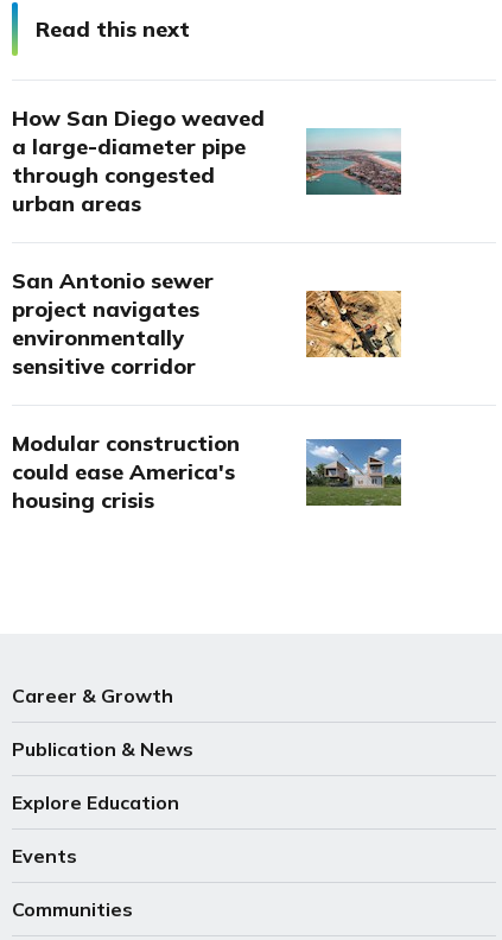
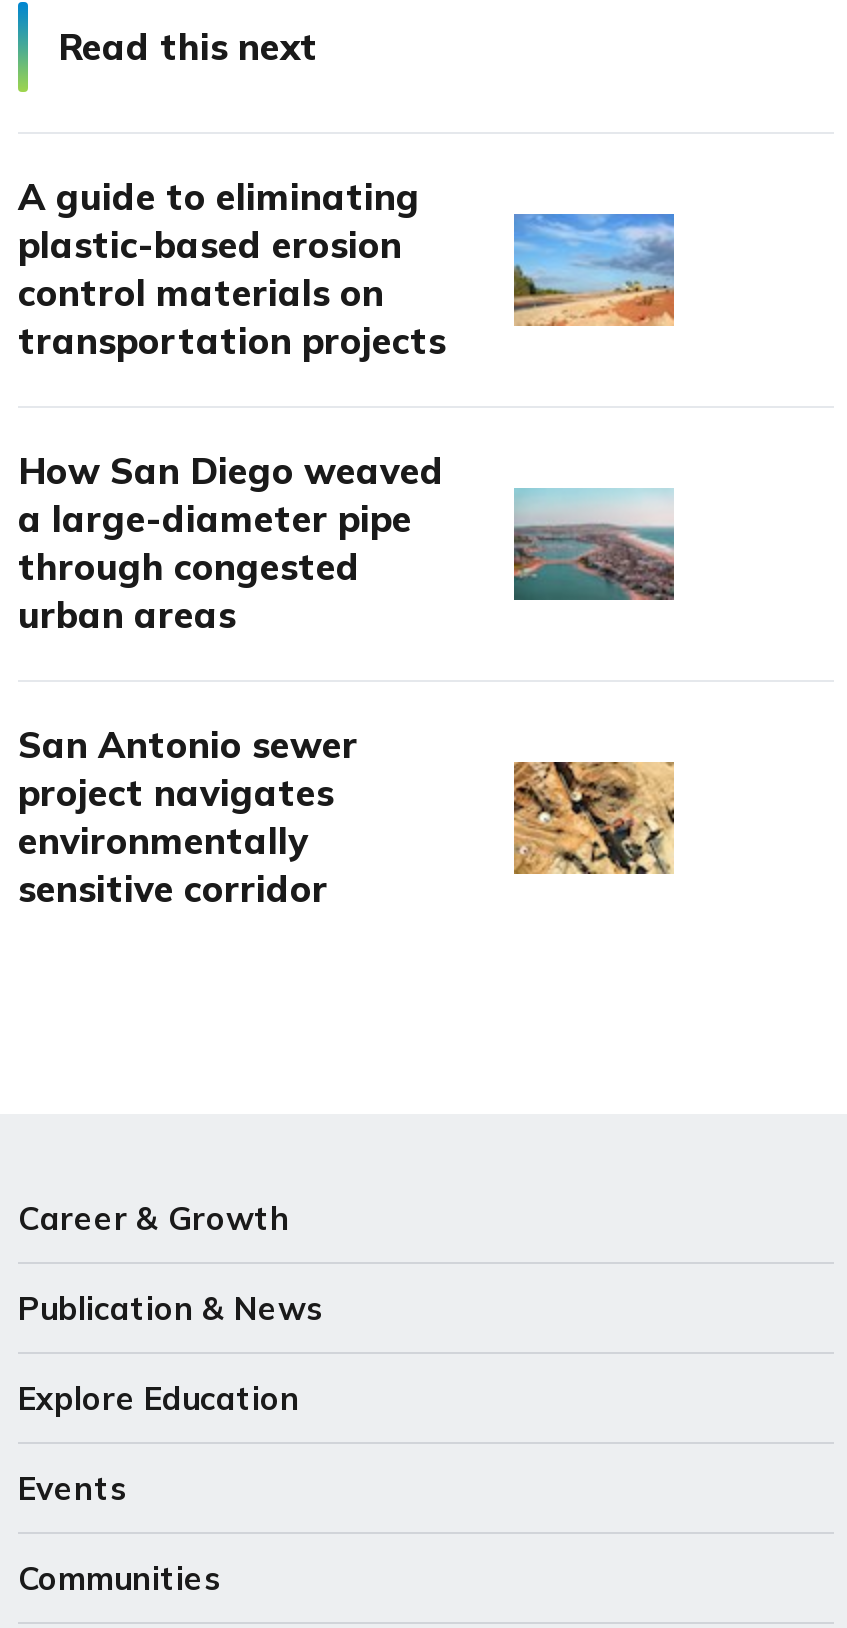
none -> [18,174,676,364] [image] | A guide to eliminating | plastic-based erosion | control materials on | transportation projects
moved [12,104,403,380] -> [18,448,678,912]: [image] | How San Diego weaved | a large-diameter pipe | ... | environmentally | sensitive corridor
[12,430,240,514] Modular construction | could ease America's | housing crisis -> none
[305,438,402,507] [image] -> none

